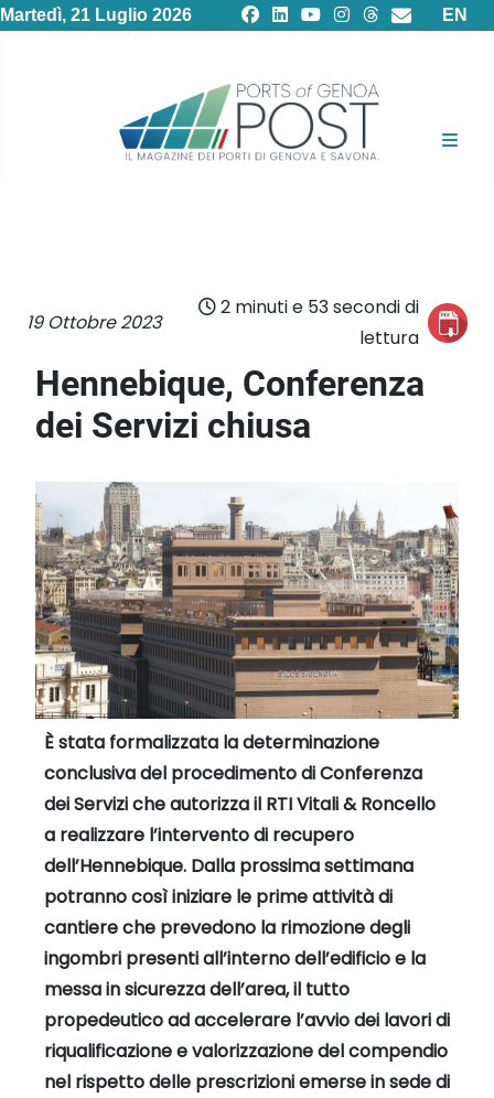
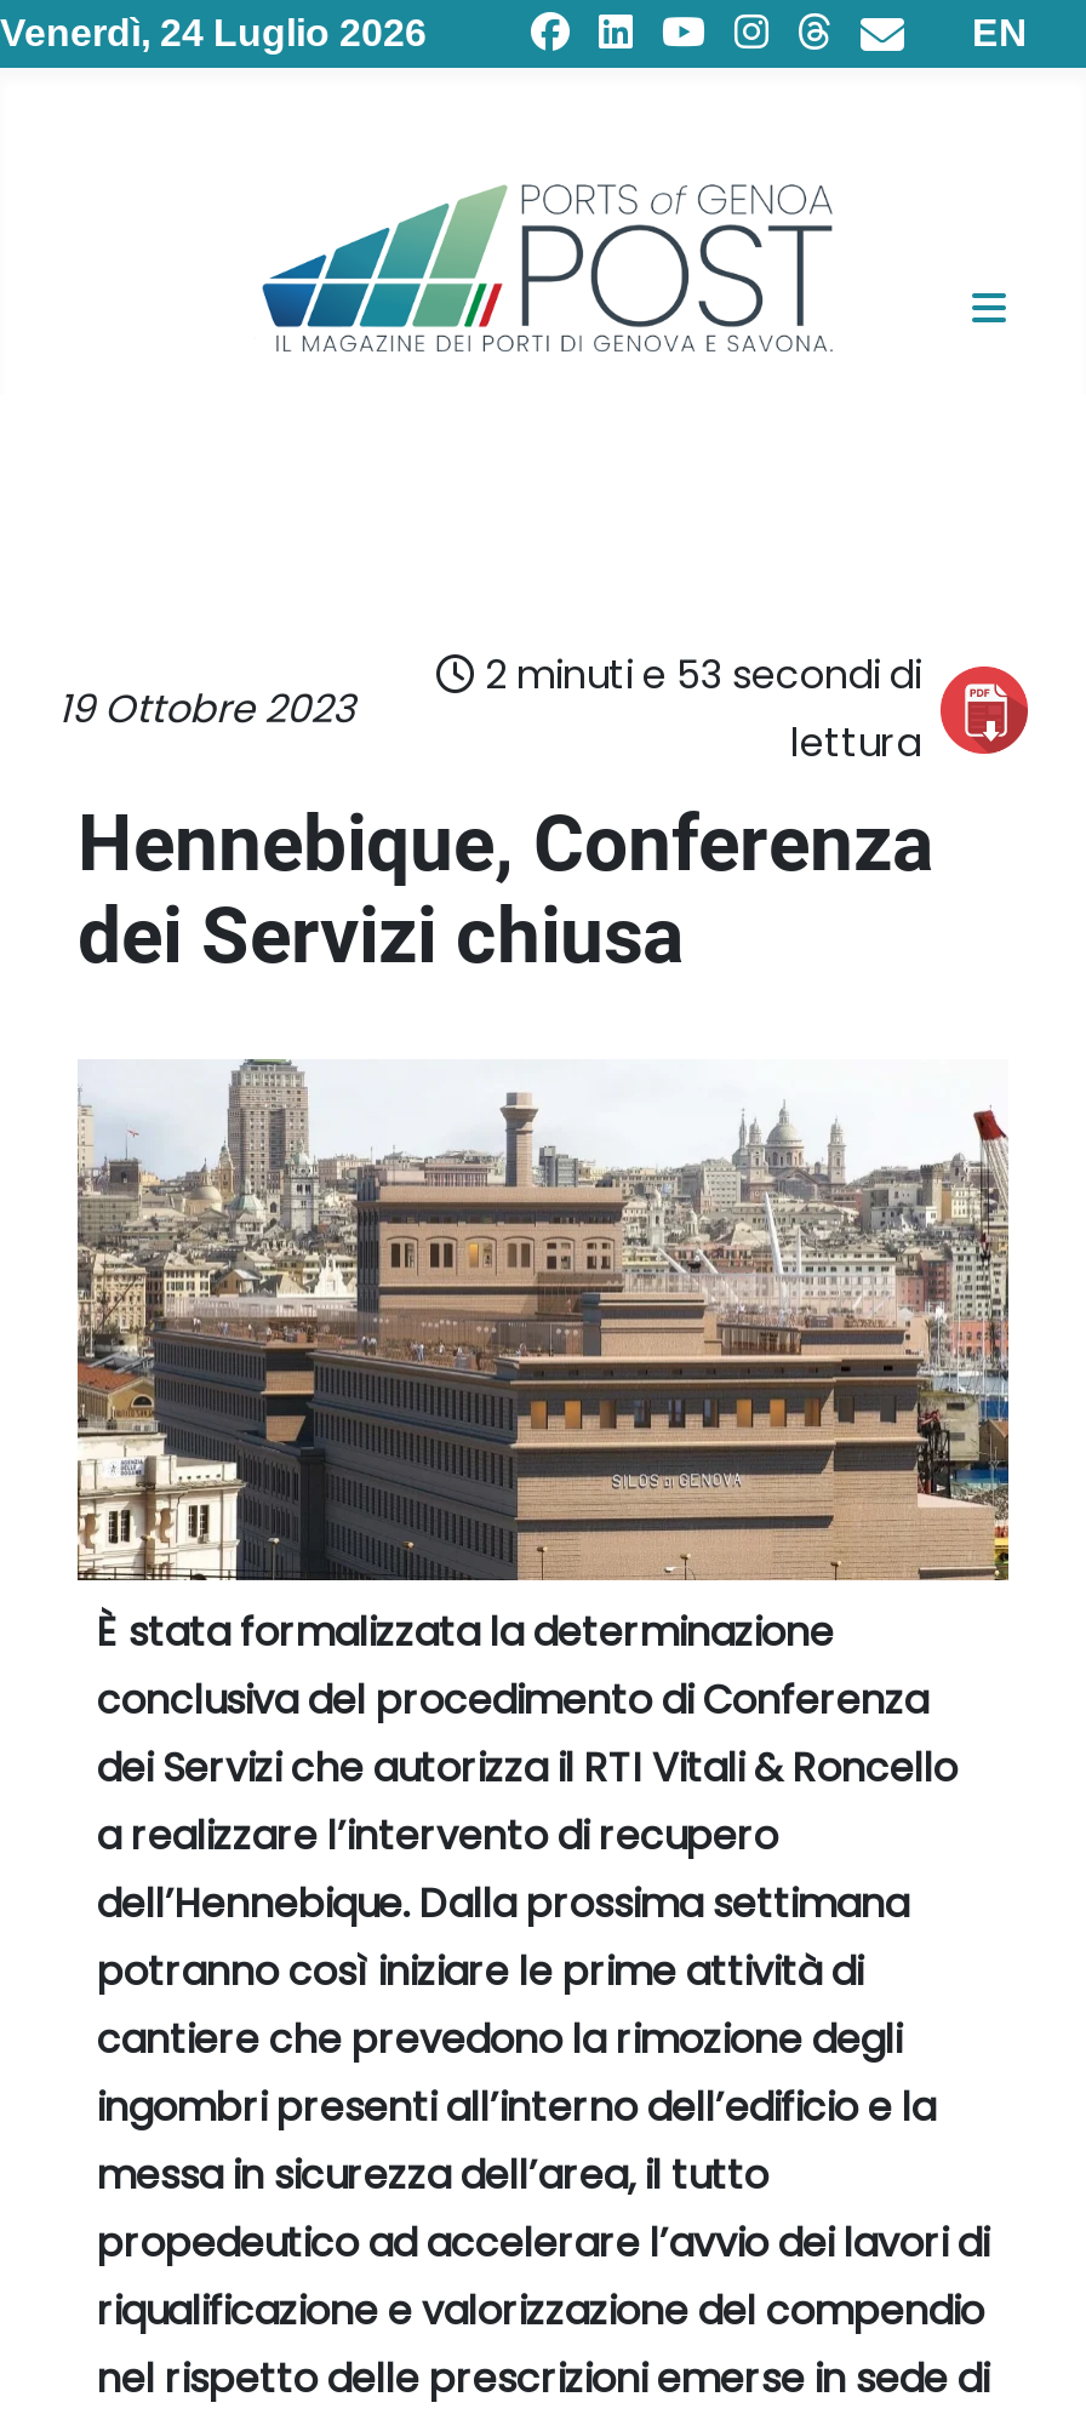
[0,6,192,24] Martedì, 21 Luglio 2026 -> [0,12,427,53] Venerdì, 24 Luglio 2026

